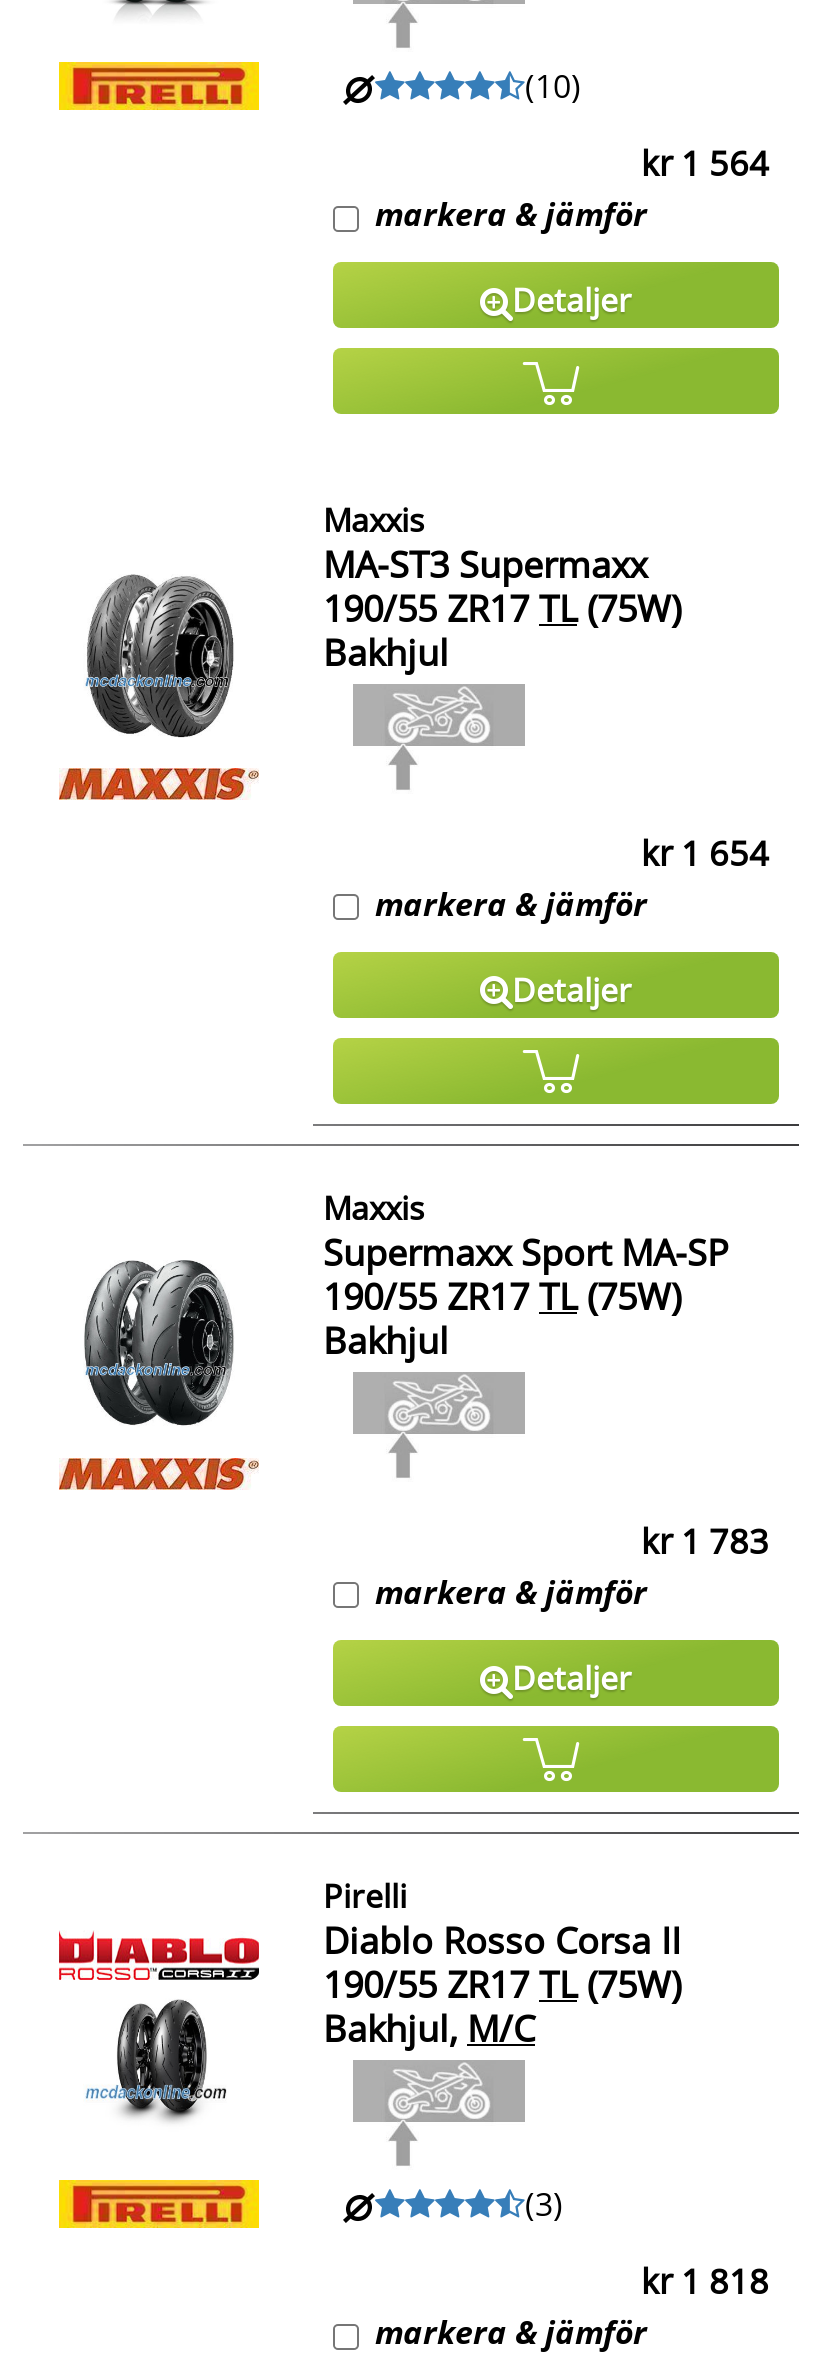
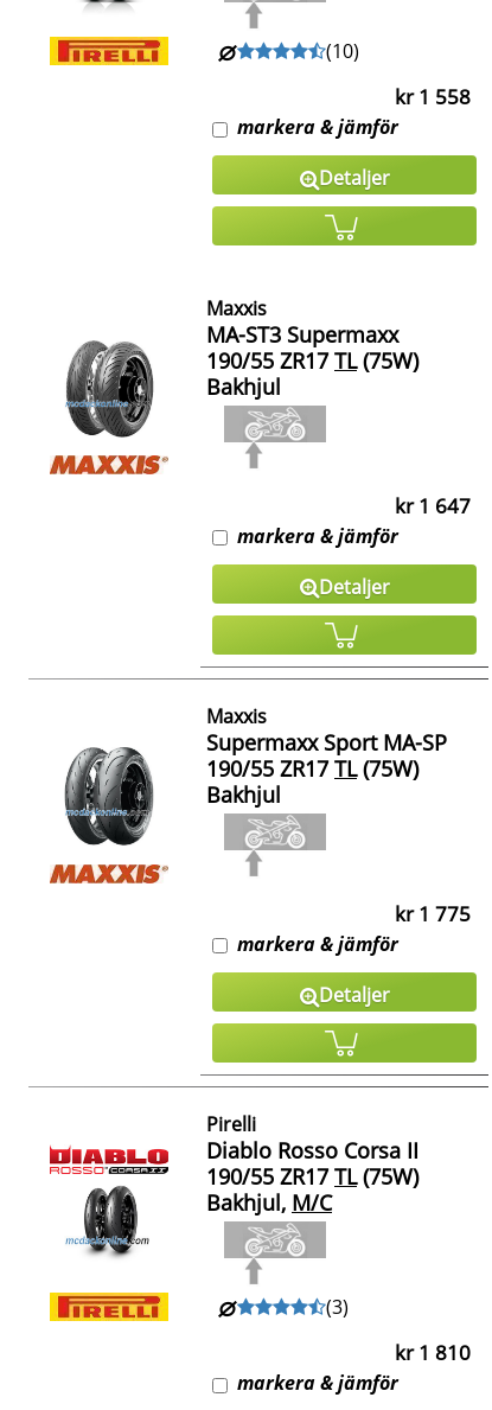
[641,141,769,187] kr 1 564 -> [395,83,471,111] kr 1 558
[641,829,769,875] kr 1 654 -> [395,492,471,519] kr 1 647
[641,1517,769,1563] kr 1 783 -> [395,900,471,927] kr 1 775
[641,2258,769,2304] kr 1 818 -> [395,1339,471,1366] kr 1 810

